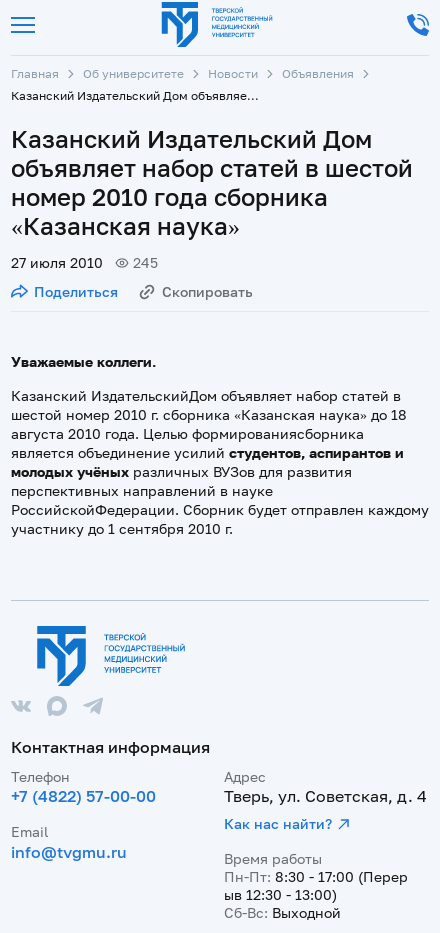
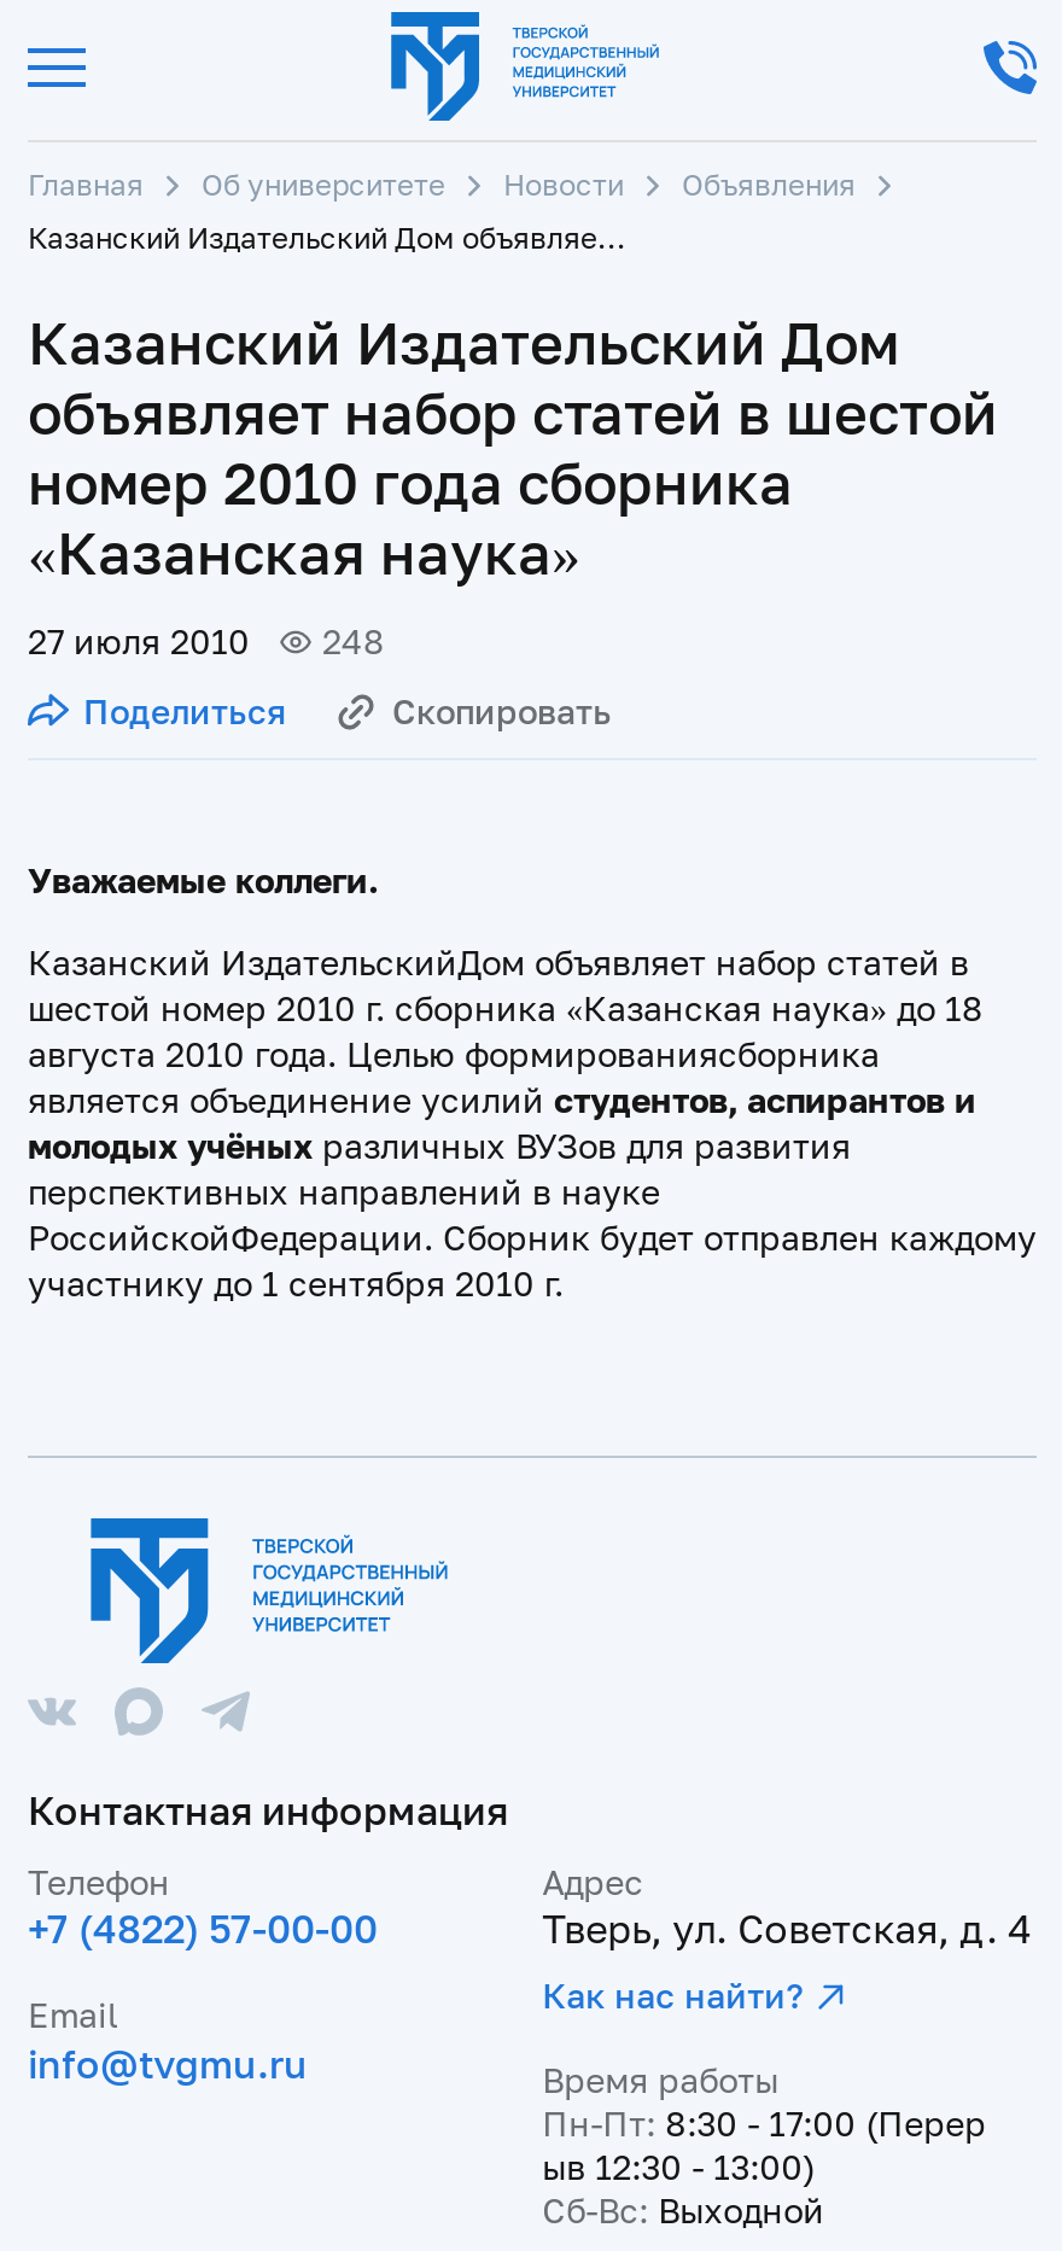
[11,254,158,271] 27 июля 2010 245 -> [28,620,385,661] 27 июля 2010 248

